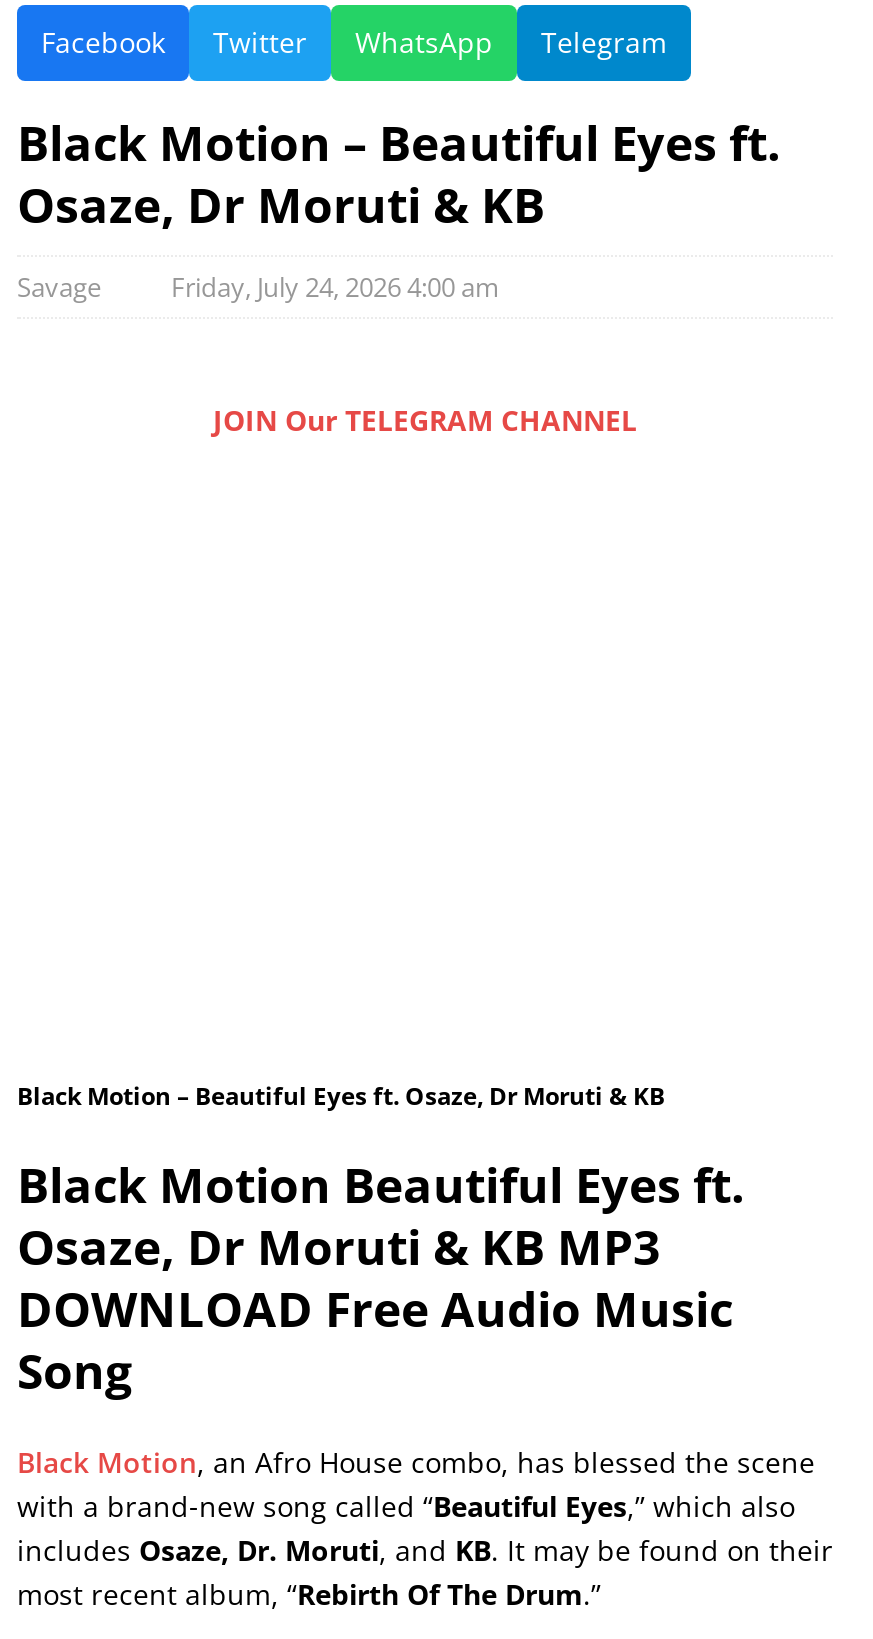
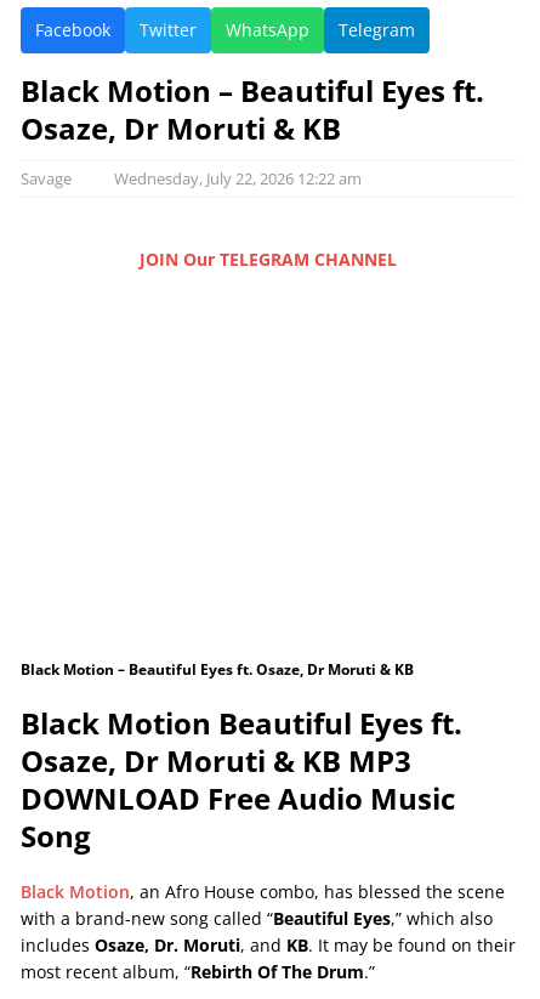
[165,269,499,305] Friday, July 24, 2026 4:00 am -> [110,168,362,189] Wednesday, July 22, 2026 12:22 am

